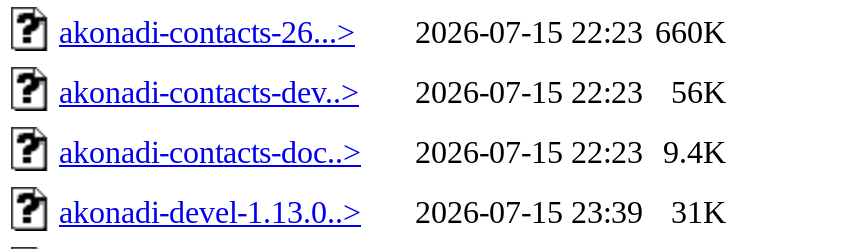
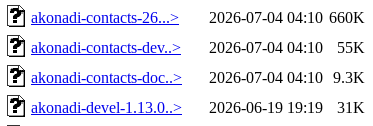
[59,15,727,49] akonadi-contacts-26...> 2026-07-15 22:23 660K -> [31,9,365,26] akonadi-contacts-26...> 2026-07-04 04:10 660K
[415,75,727,109] 2026-07-15 22:23 | 56K -> [209,39,365,56] 2026-07-04 04:10 | 55K
[59,135,727,169] akonadi-contacts-doc..> 2026-07-15 22:23 9.4K -> [31,69,365,86] akonadi-contacts-doc..> 2026-07-04 04:10 9.3K
[59,195,727,229] akonadi-devel-1.13.0..> 2026-07-15 23:39 31K -> [31,99,365,116] akonadi-devel-1.13.0..> 2026-06-19 19:19 31K

